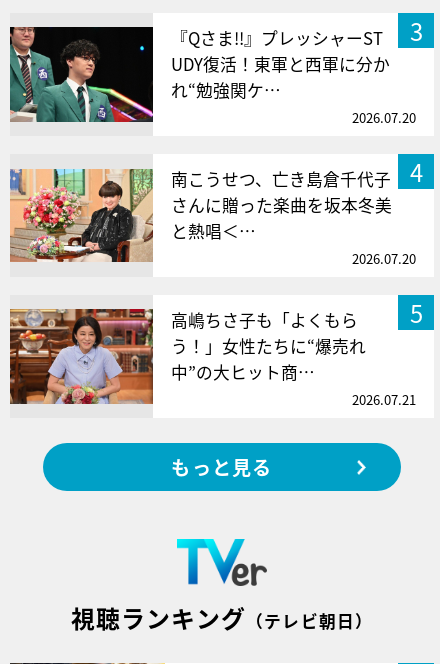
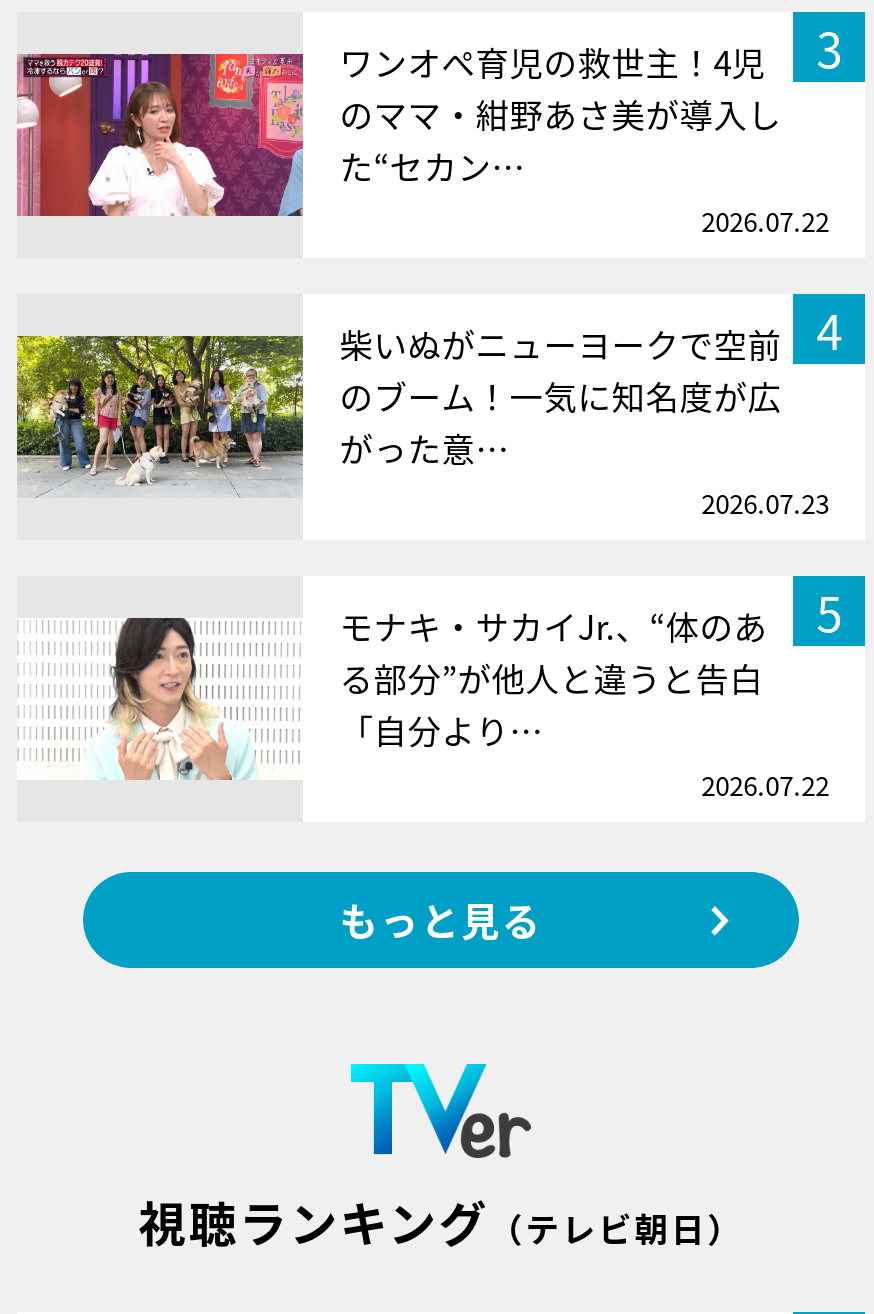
[9,26,416,127] [image] | 『Qさま!!』プレッシャーST | UDY復活！東軍と西軍に分か | れ“勉強関ケ… | 2026.07.20 -> [17,38,829,240] [image] | ワンオぺ育児の救世主！4児 | のママ・紺野あさ美が導入し | た“セカン… | 2026.07.22
[9,167,416,268] [image] | 南こうせつ、亡き島倉千代子 | さんに贈った楽曲を坂本冬美 | と熱唱＜… | 2026.07.20 -> [15,320,829,522] [image] | 柴いぬがニューヨークで空前 | のブーム！一気に知名度が広 | がった意… | 2026.07.23
[9,308,416,409] [image] | 高嶋ちさ子も「よくもら | う！」女性たちに“爆売れ | 中”の大ヒット商… | 2026.07.21 -> [17,602,829,805] [image] | モナキ・サカイJr.、“体のあ | る部分”が他人と違うと告白 | 「自分より… | 2026.07.22

